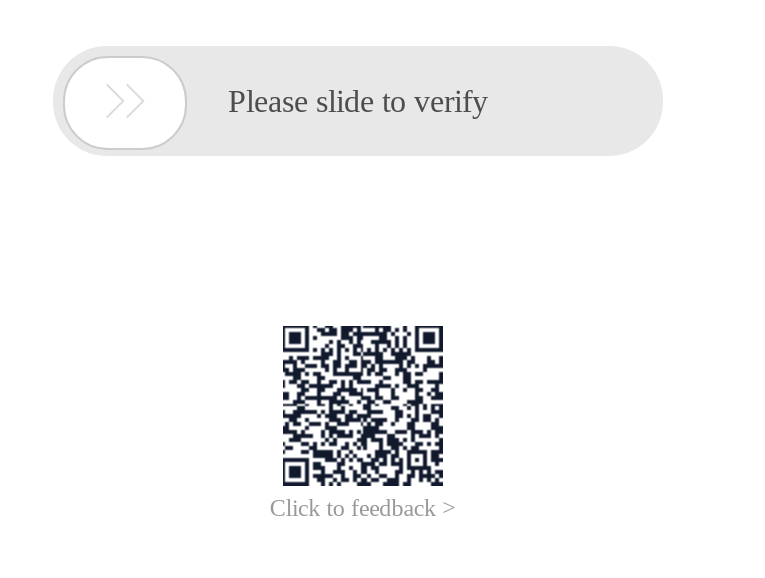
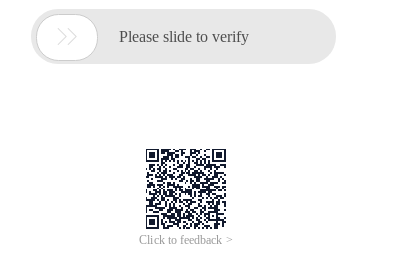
[283,324,445,488] [image] -> [145,149,227,230] [image]

